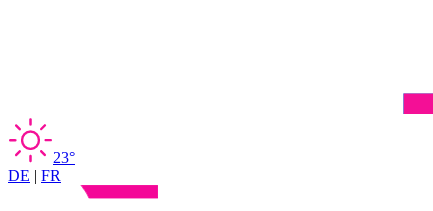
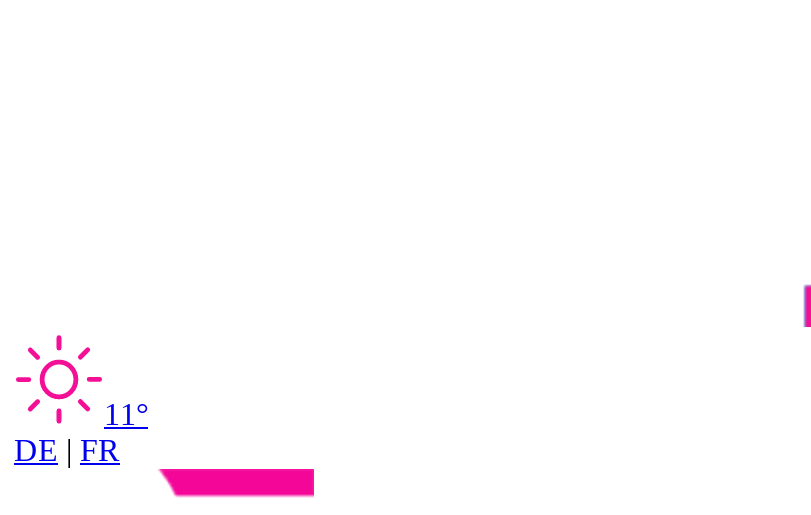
[53,149,75,166] 23° -> [104,397,148,431] 11°

